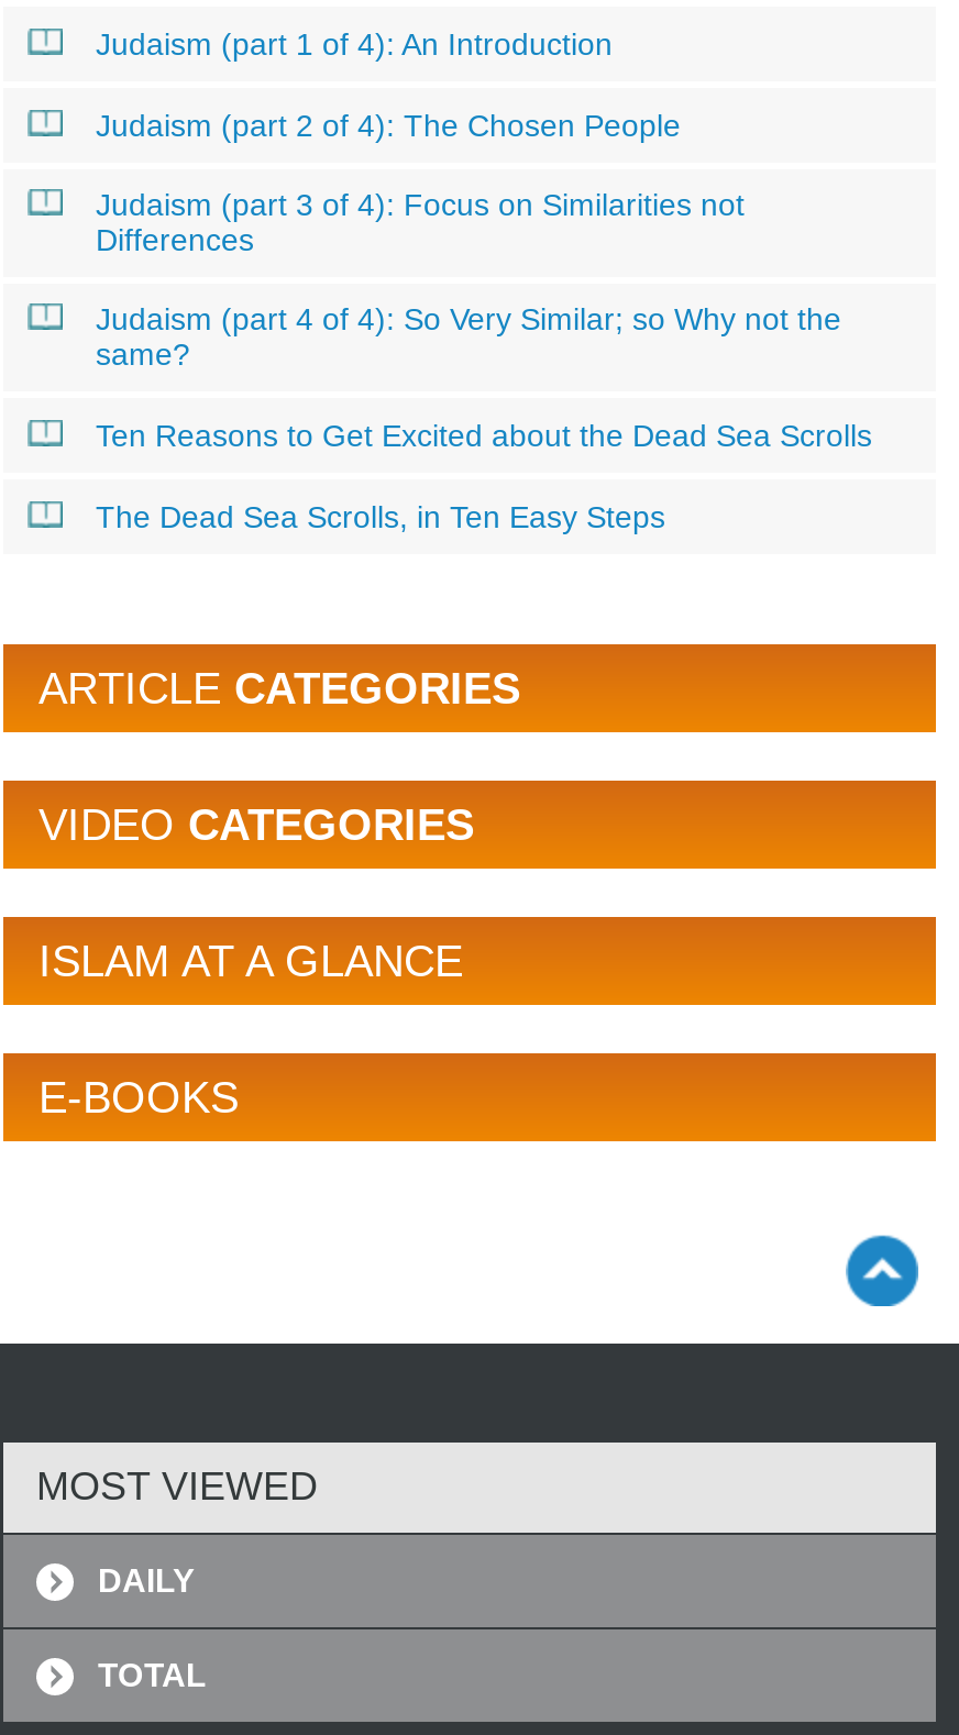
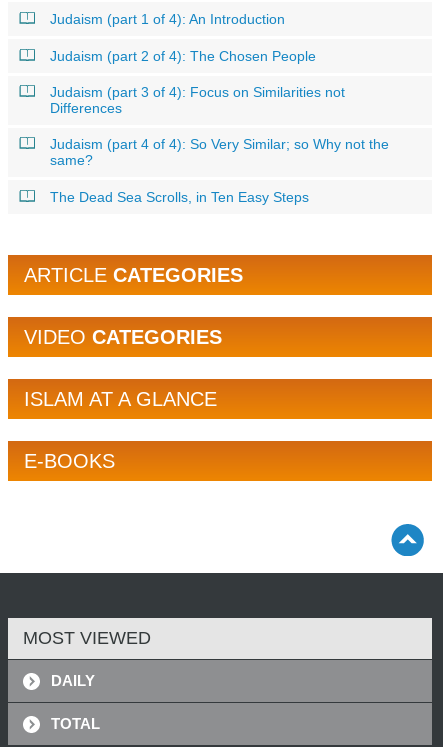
[96,418,872,453] Ten Reasons to Get Excited about the Dead Sea Scrolls -> none

